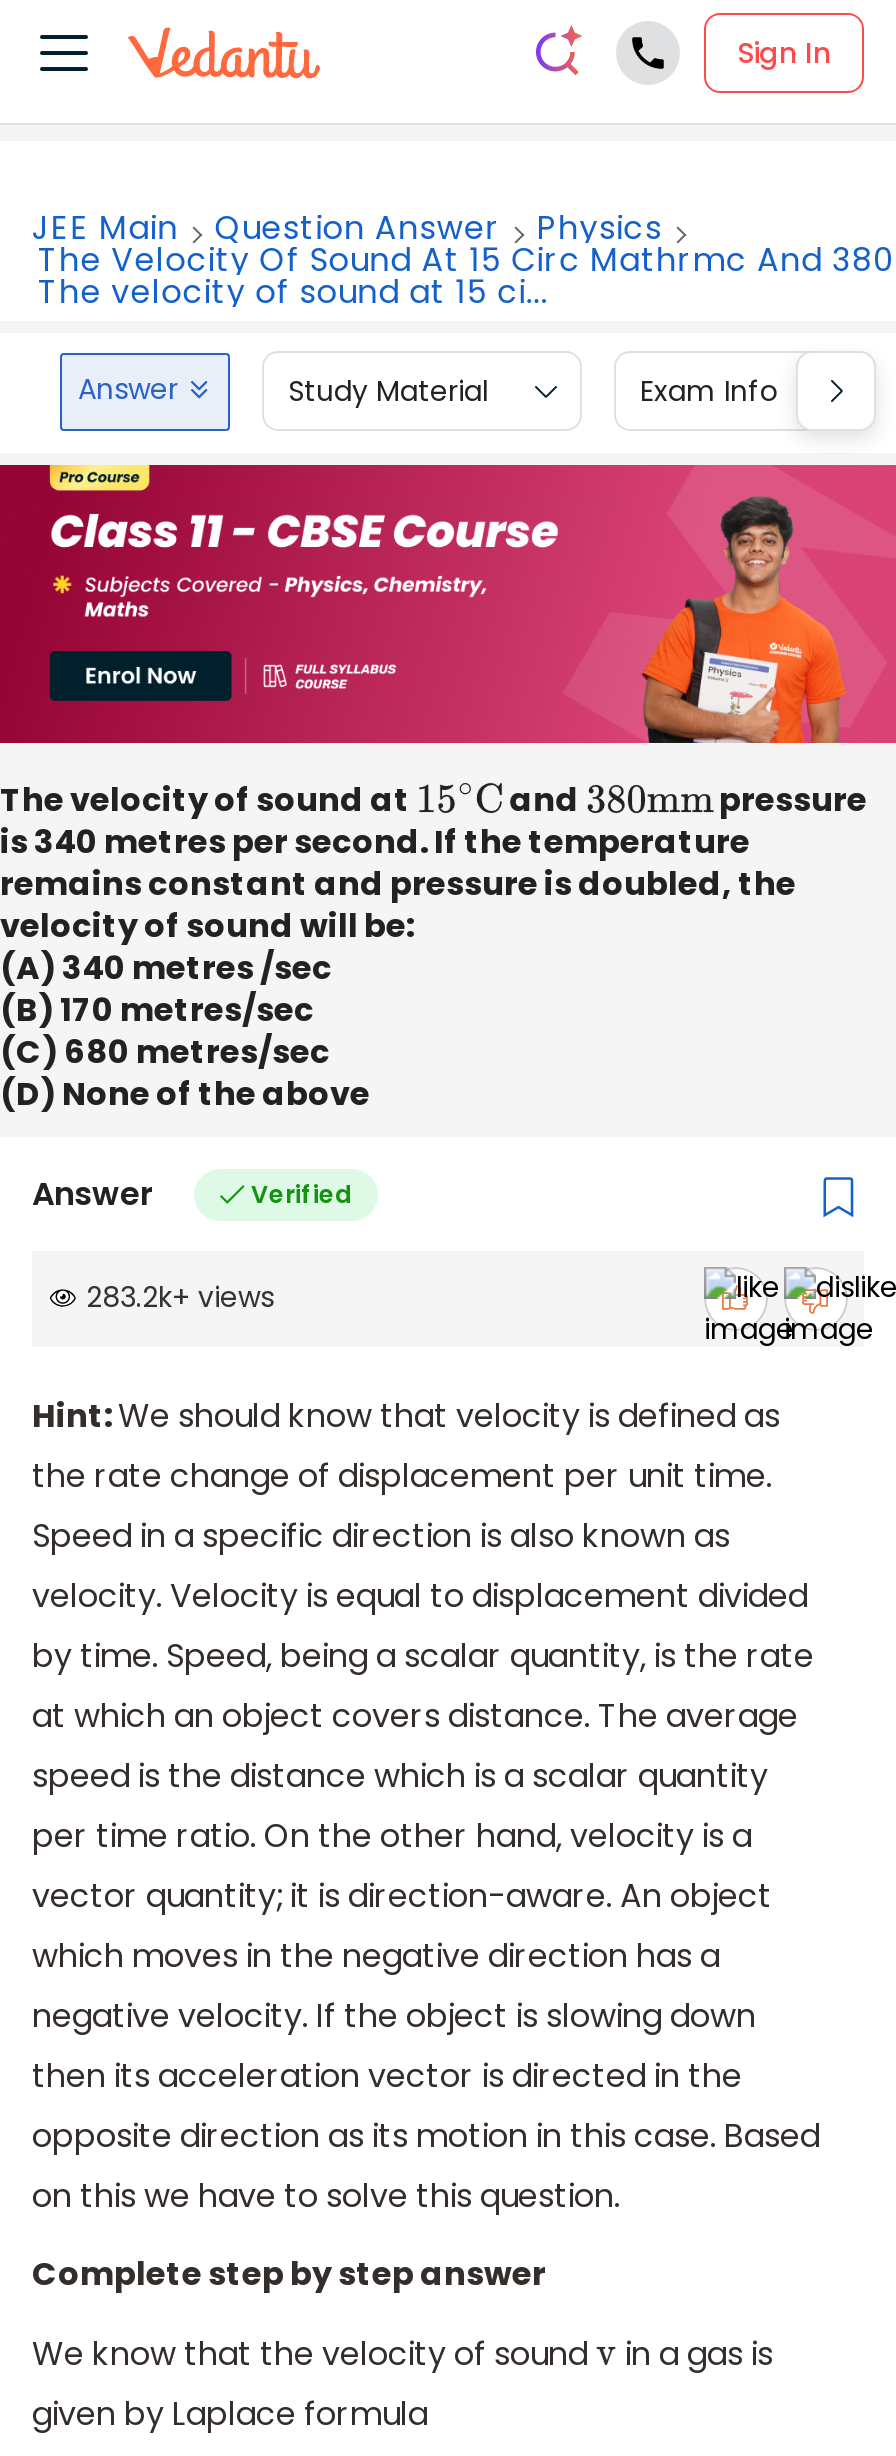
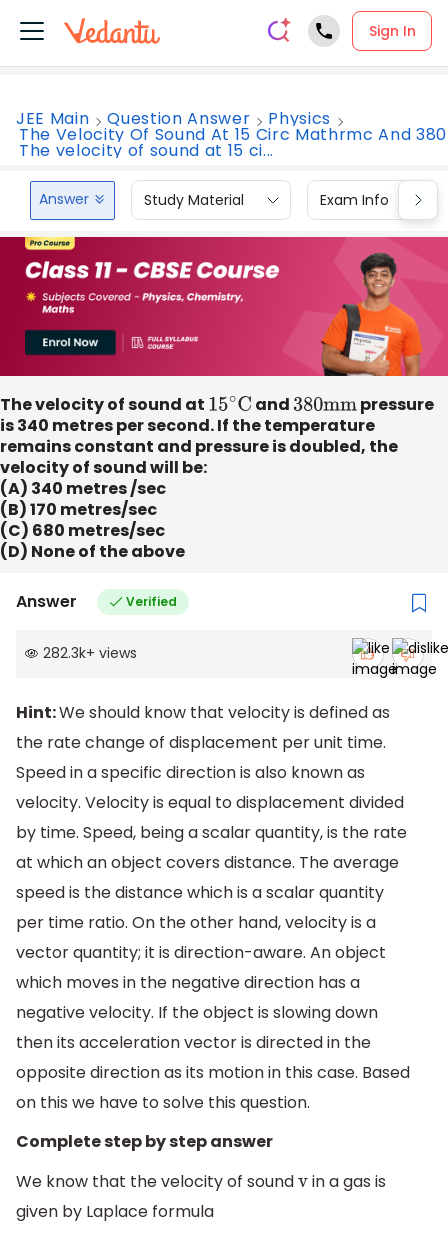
[86,1278,274,1318] 283.2k+ views -> [43,643,137,663] 282.3k+ views

